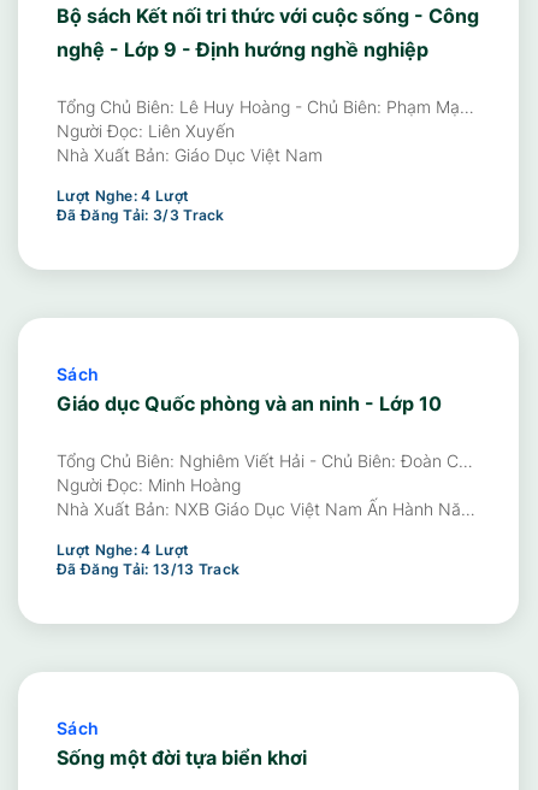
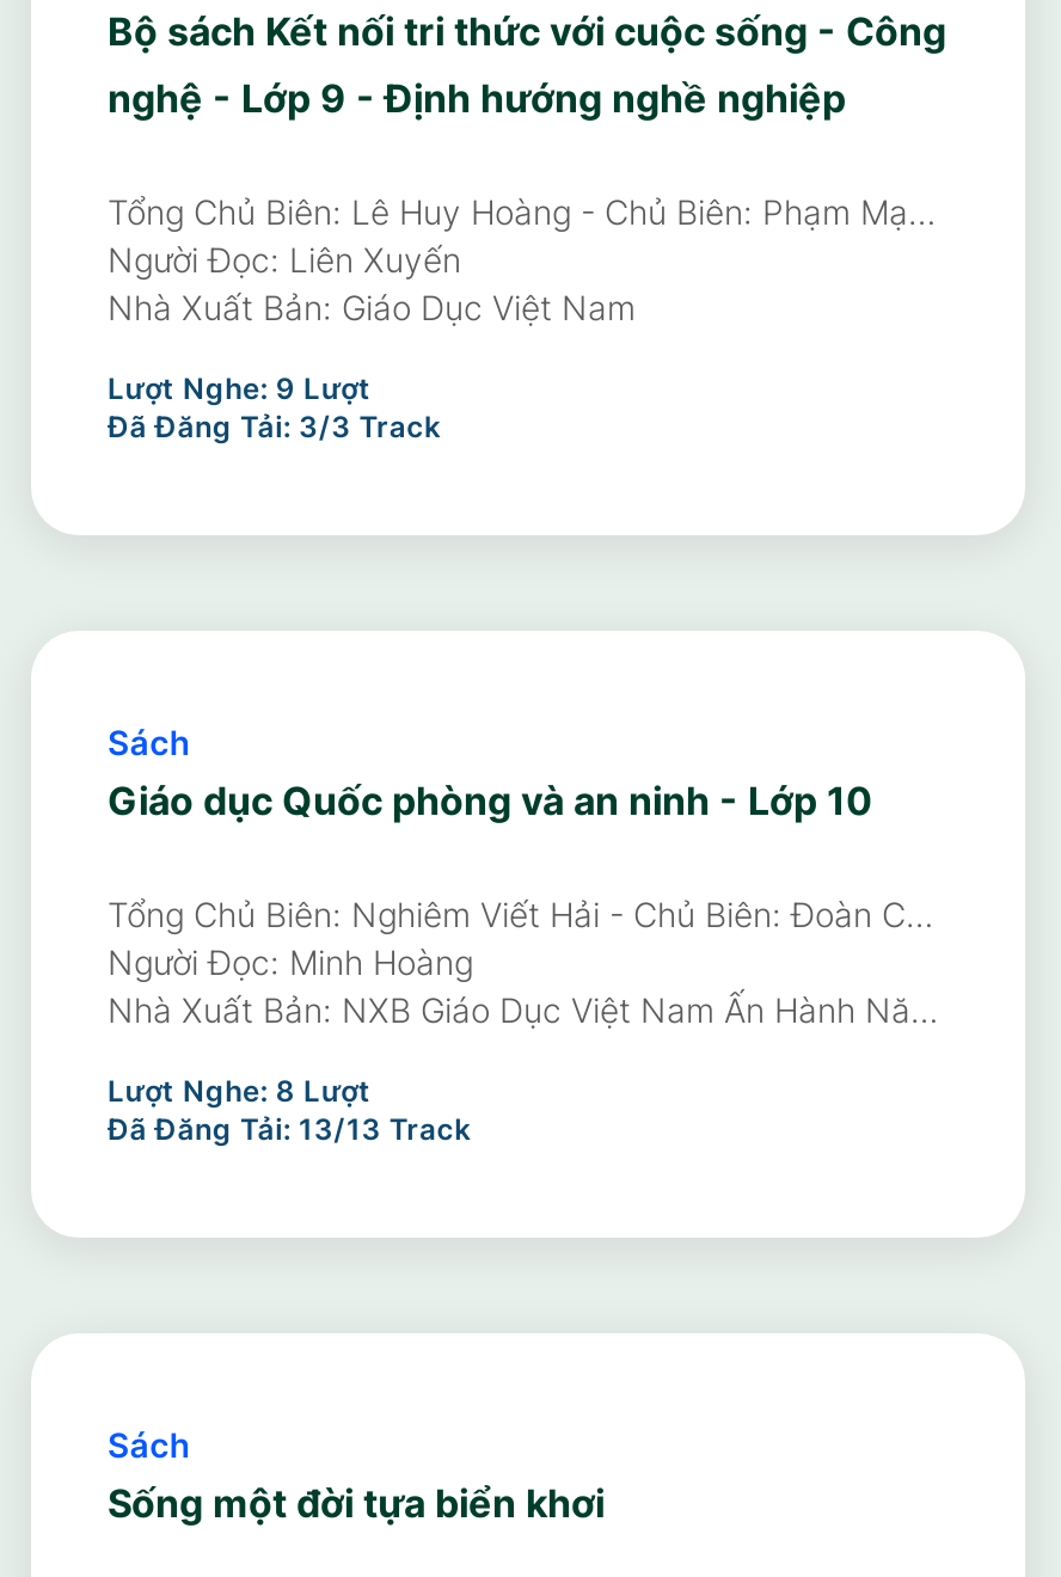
[57,187,189,205] Lượt Nghe: 4 Lượt -> [108,371,371,407] Lượt Nghe: 9 Lượt
[57,541,189,559] Lượt Nghe: 4 Lượt -> [108,1073,371,1109] Lượt Nghe: 8 Lượt

